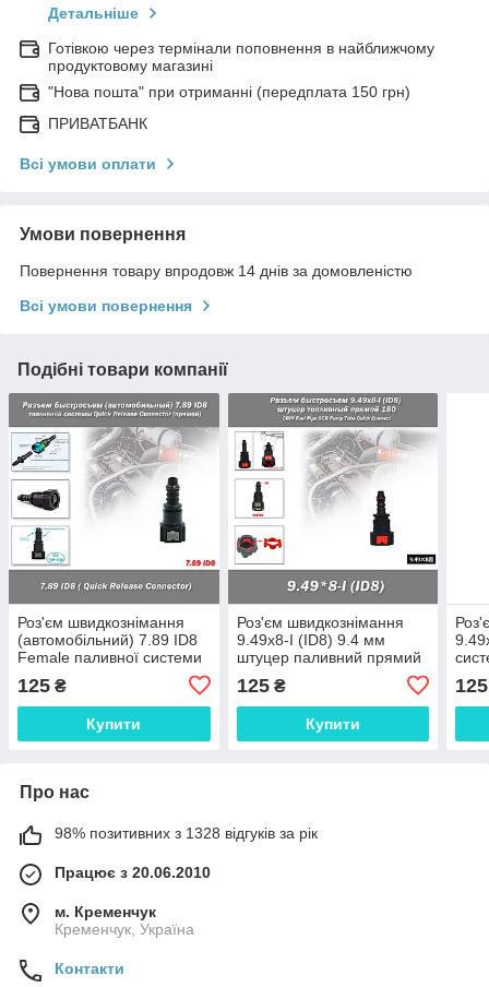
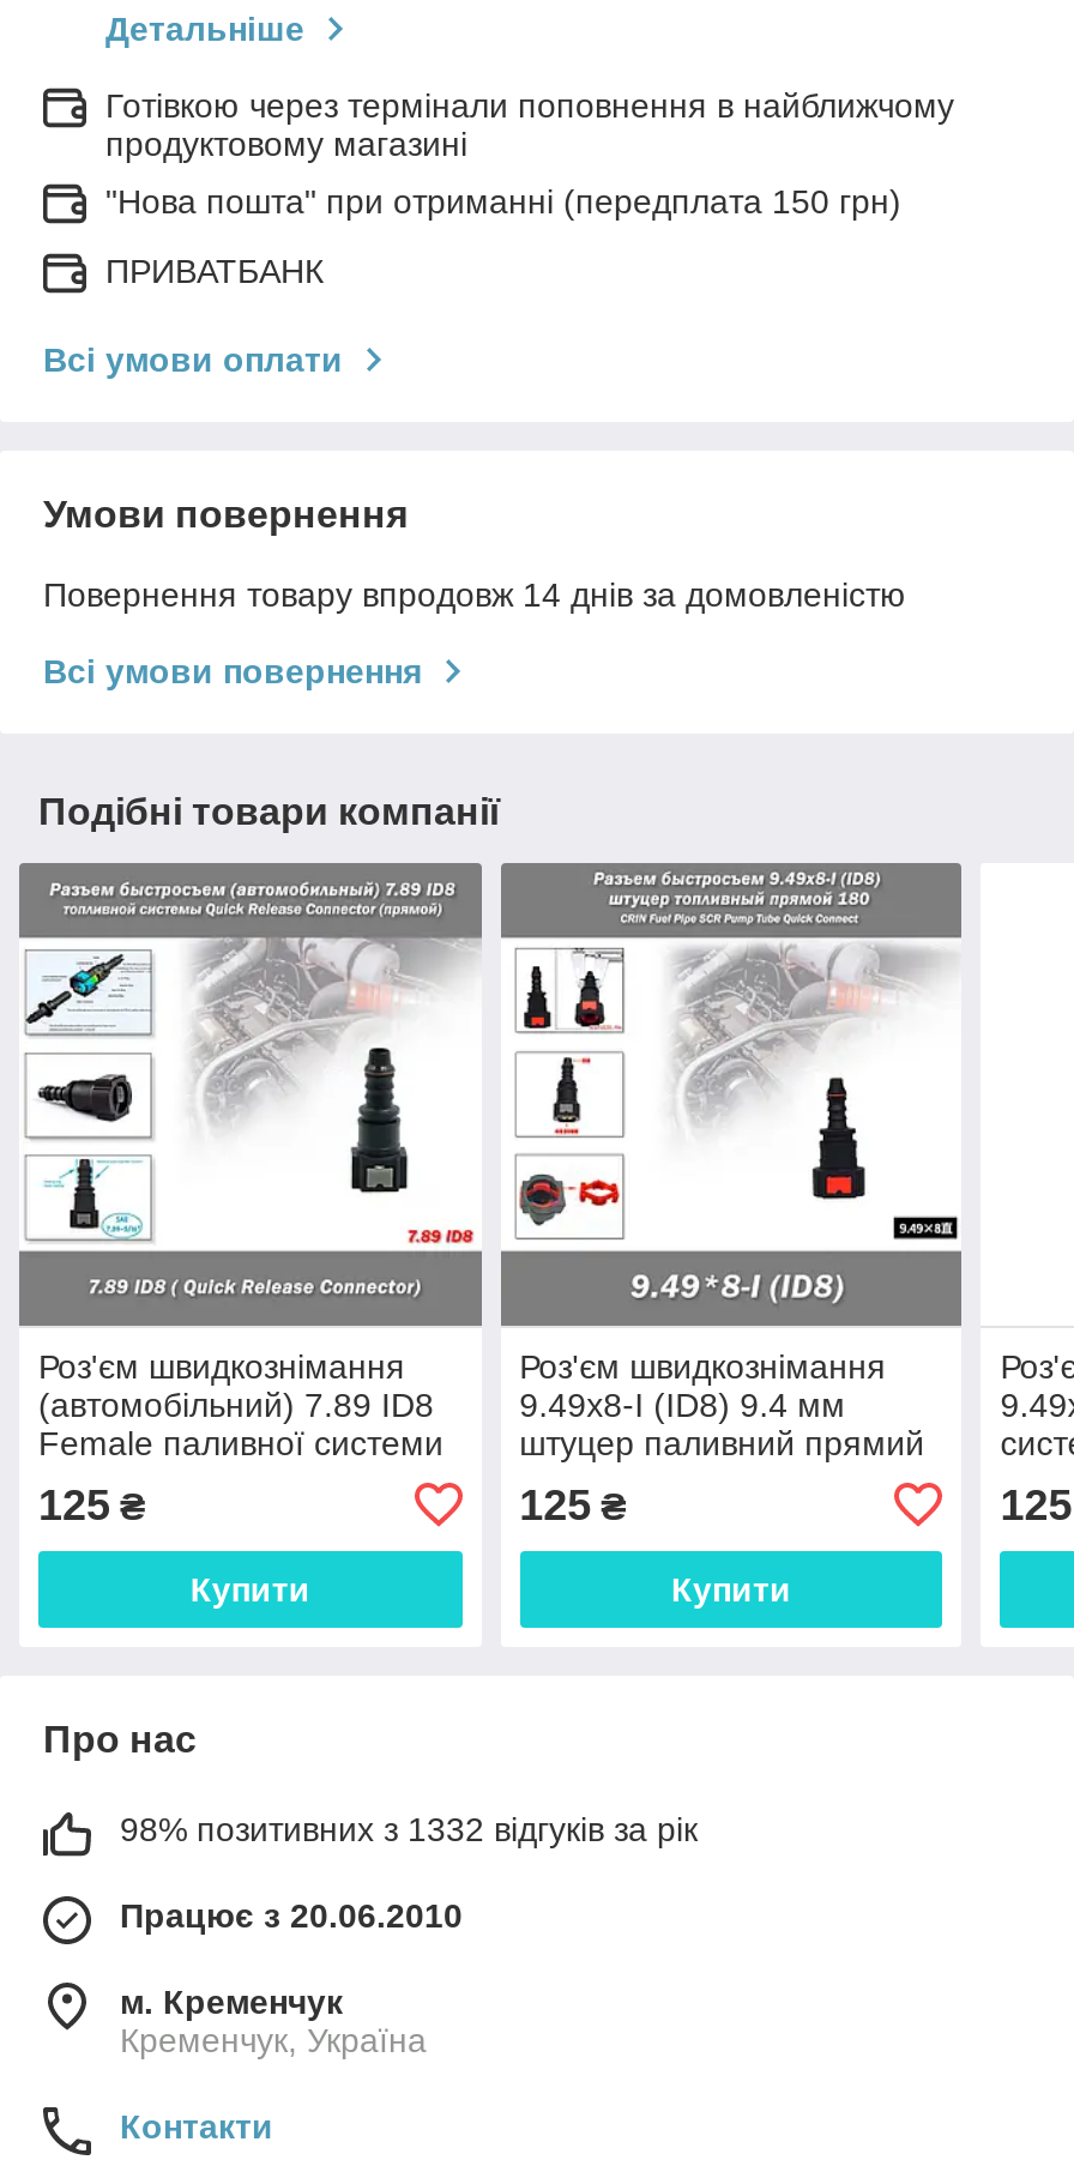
[55,824,318,842] 98% позитивних з 1328 відгуків за рік -> [120,1810,698,1848] 98% позитивних з 1332 відгуків за рік

